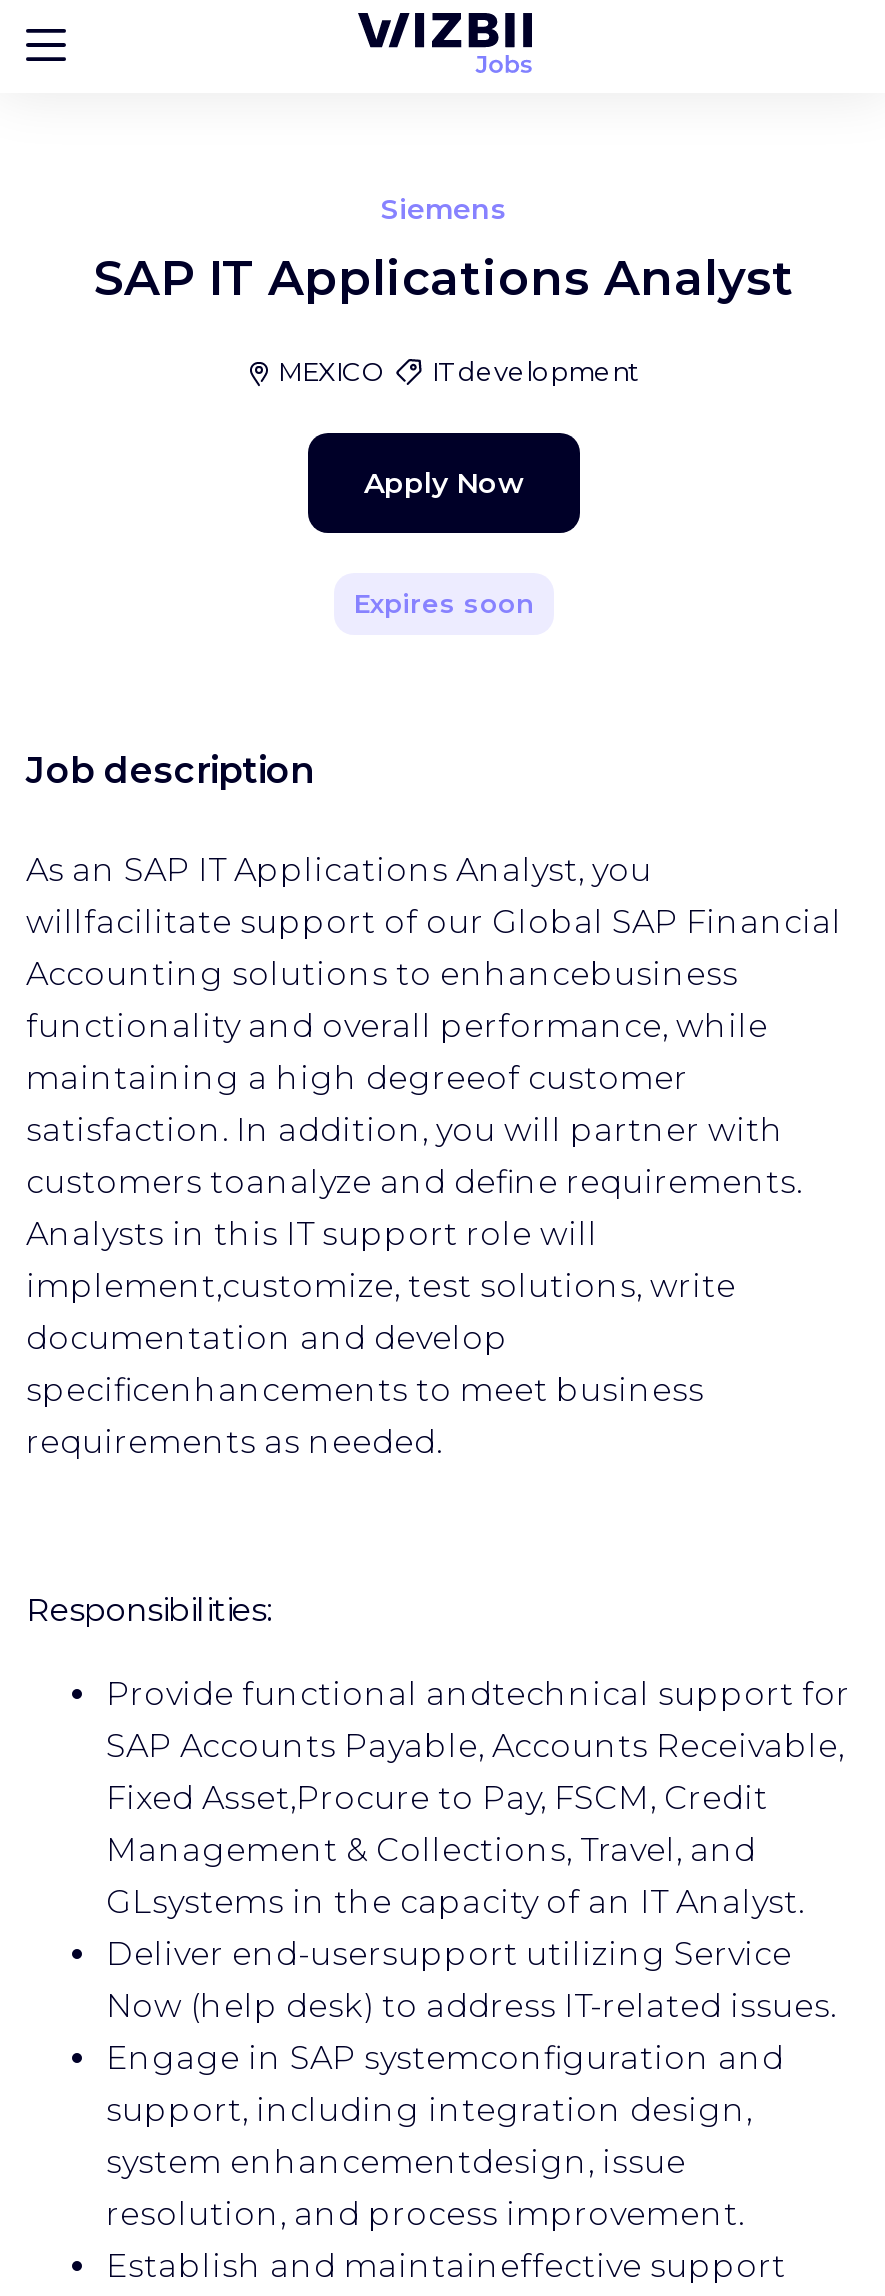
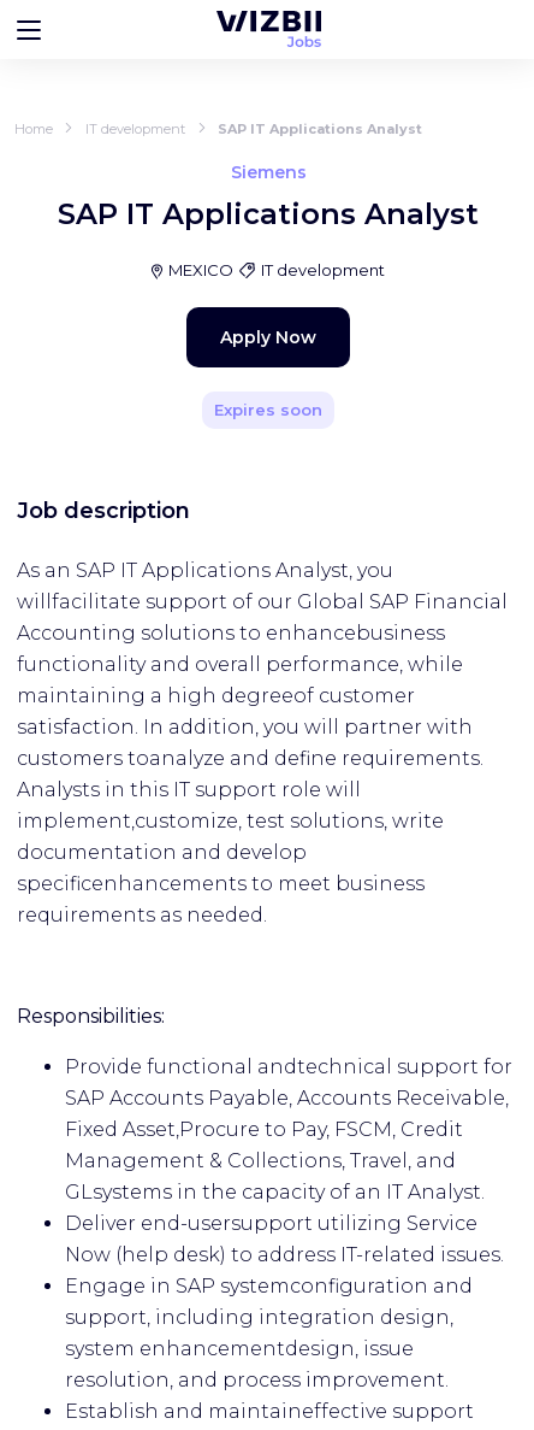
none -> [14,120,422,137] Home | IT development | SAP IT Applications Analyst

